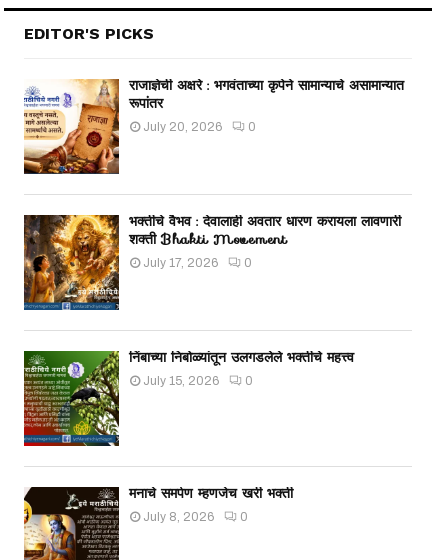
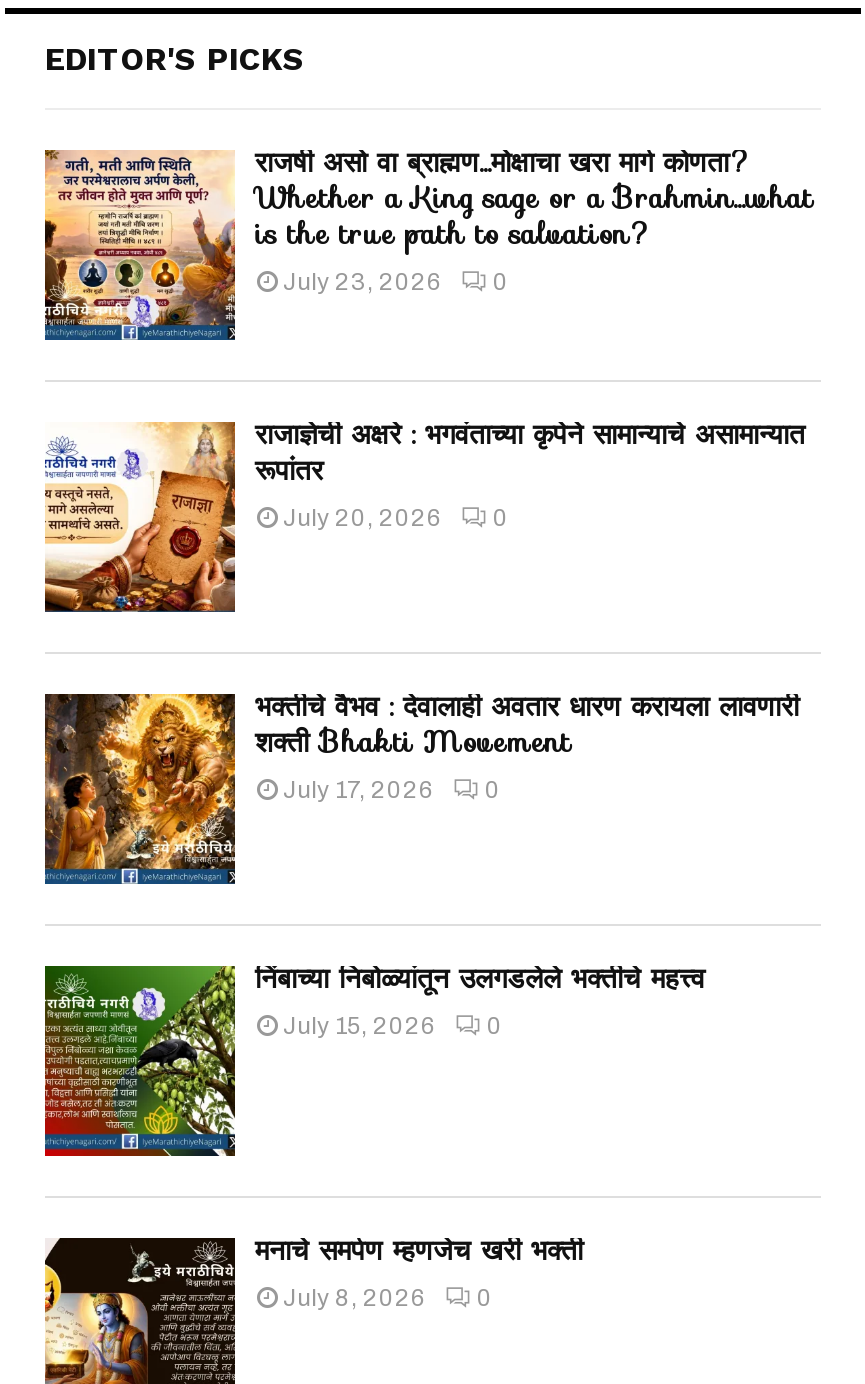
none -> [43,141,813,340] [image] | राजर्षी असो वा ब्राह्मण…मोक्षाचा खरा मार्ग कोणता? | Whether a King sage or a Brahmin…what | is the true path to salvation? | July 23, 2026 | 0

